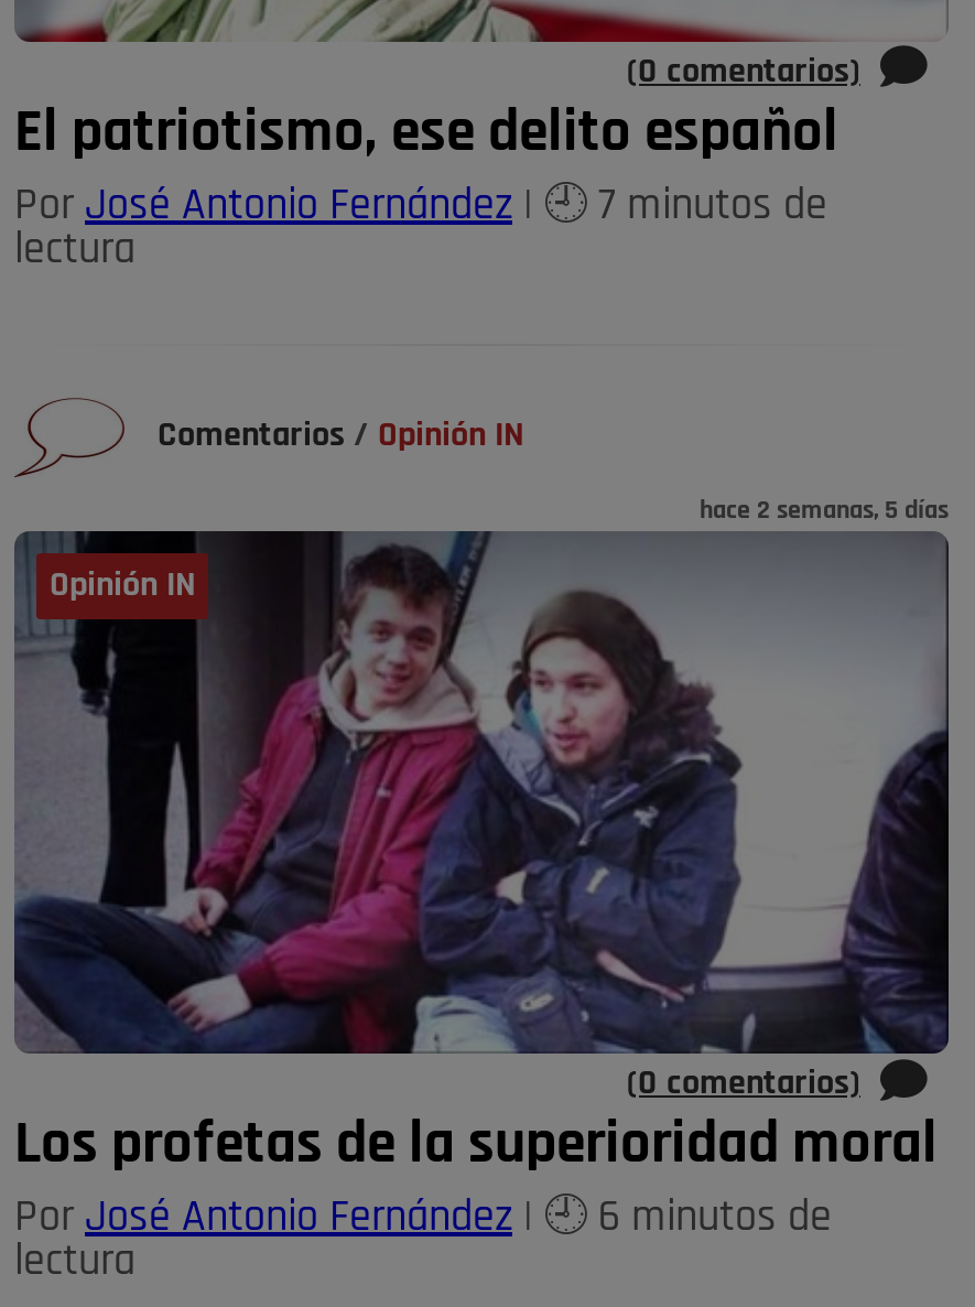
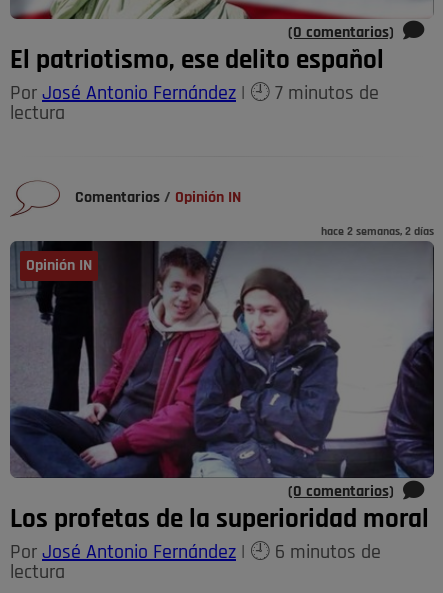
[700,498,949,525] hace 2 semanas, 5 días -> [321,226,434,238] hace 2 semanas, 2 días

